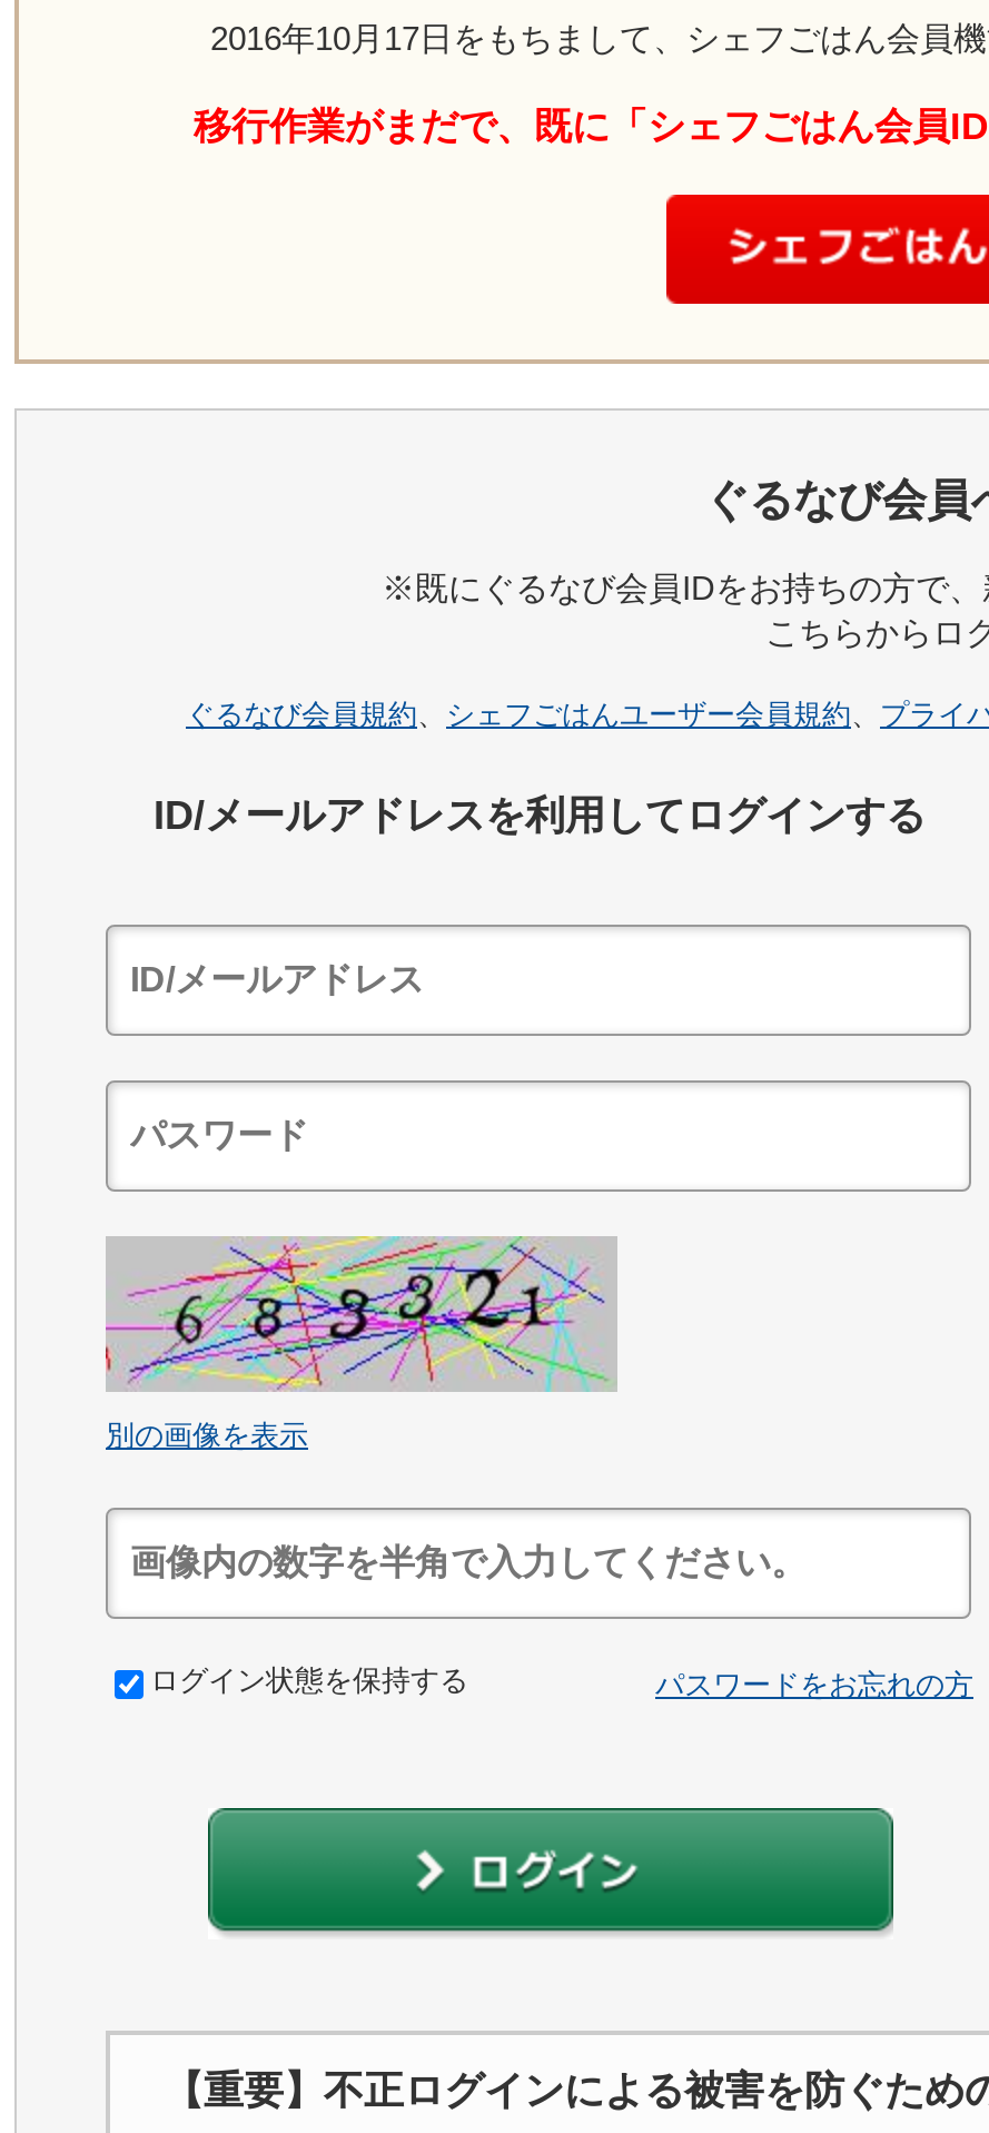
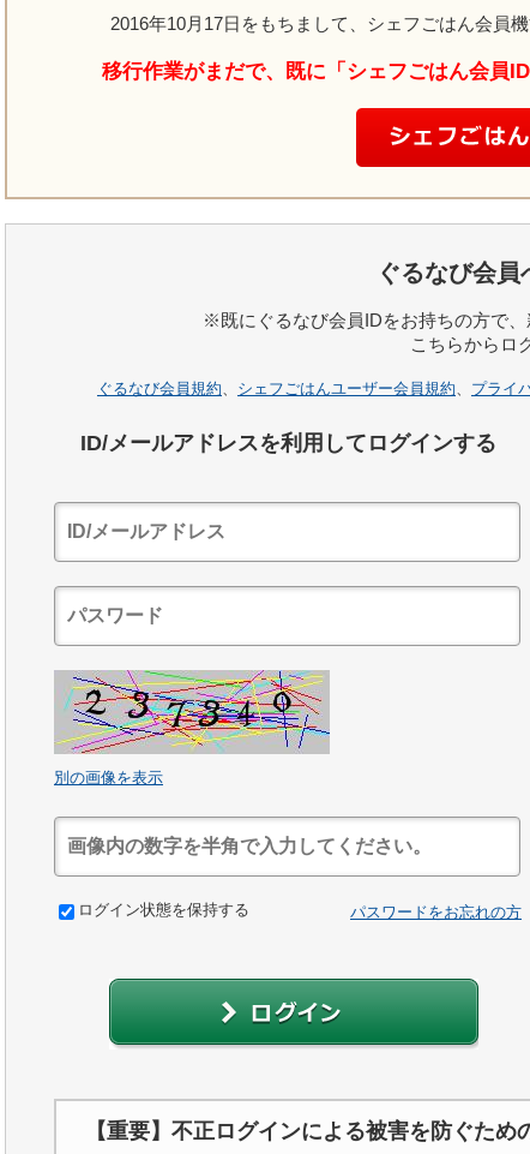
[106,1236,613,1390] [image] -> [55,670,330,753] [image]

